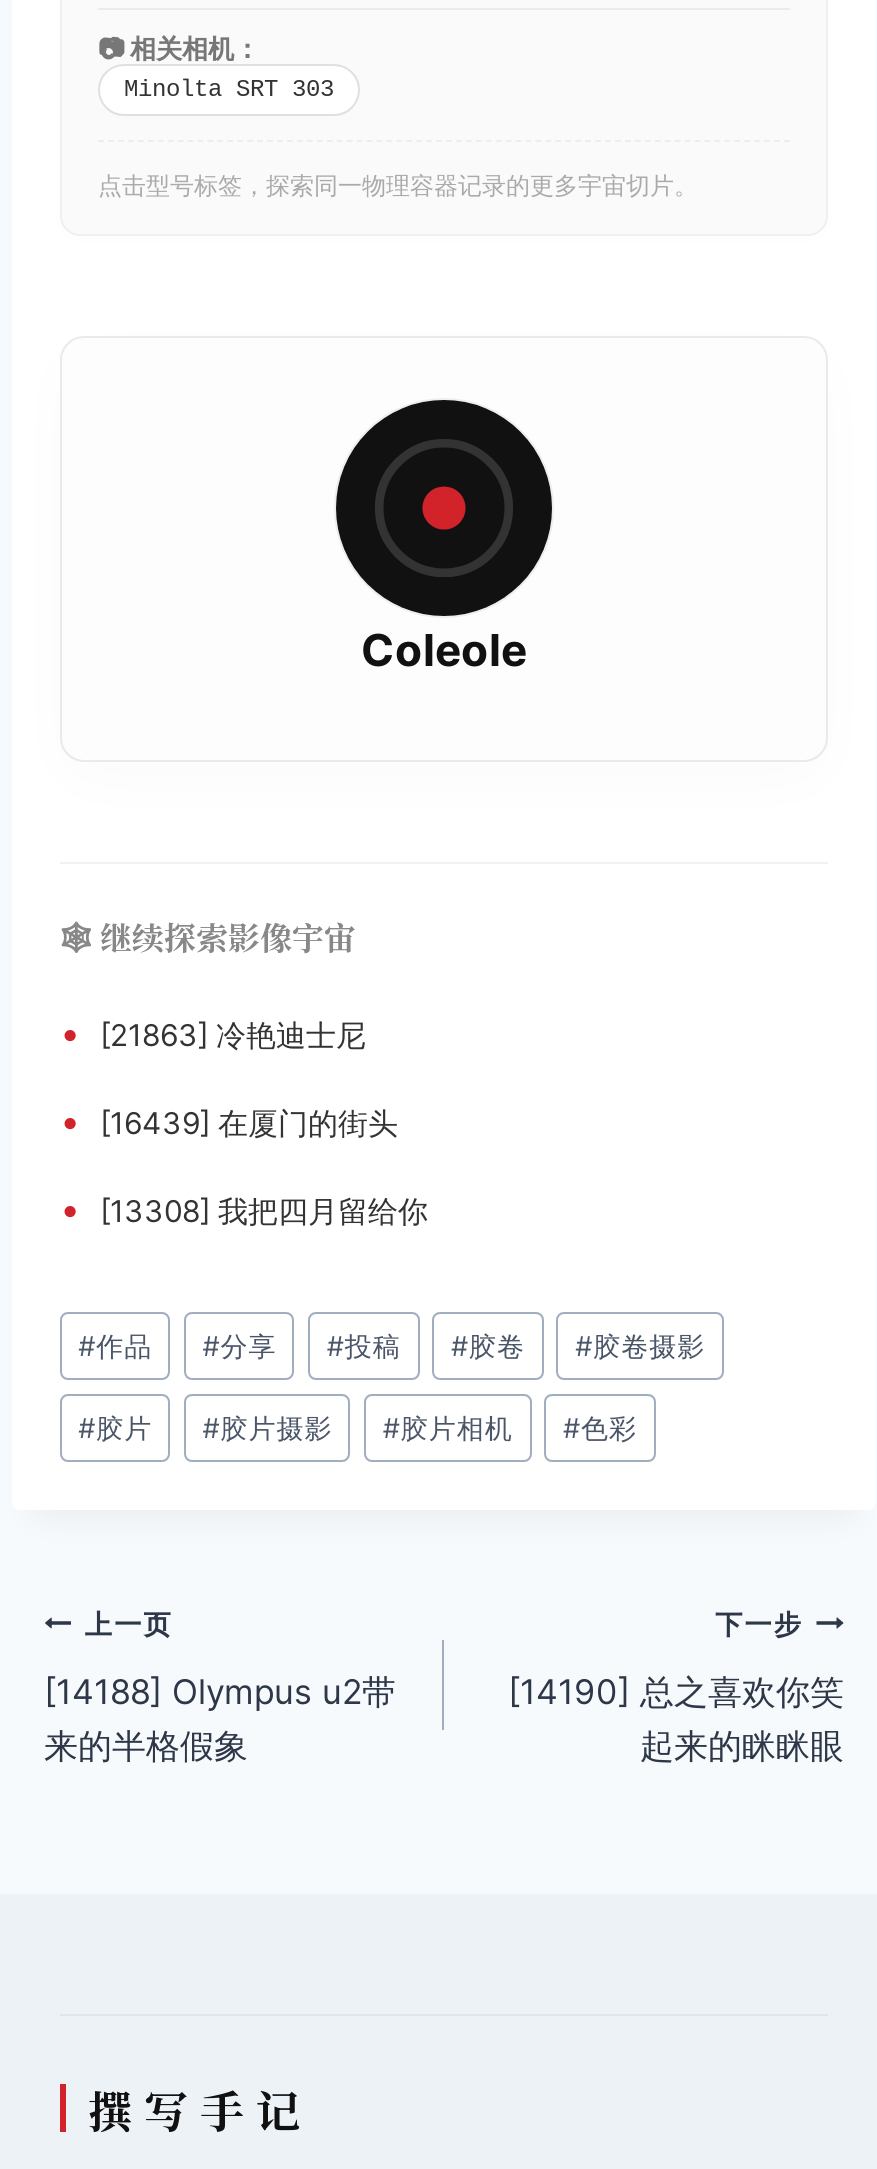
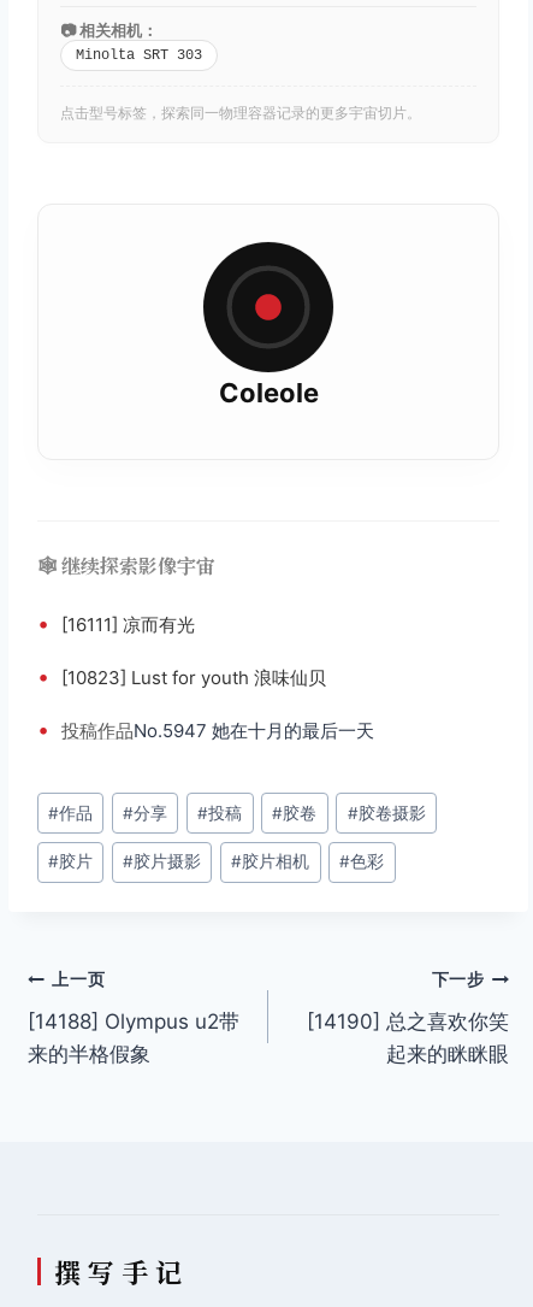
[60,1012,366,1054] • [21863] 冷艳迪士尼 -> [37,611,195,637] • [16111] 凉而有光
[60,1100,398,1142] • [16439] 在厦门的街头 -> [37,664,326,690] • [10823] Lust for youth 浪味仙贝
[60,1188,428,1230] • [13308] 我把四月留给你 -> [37,717,374,743] • 投稿作品No.5947 她在十月的最后一天

